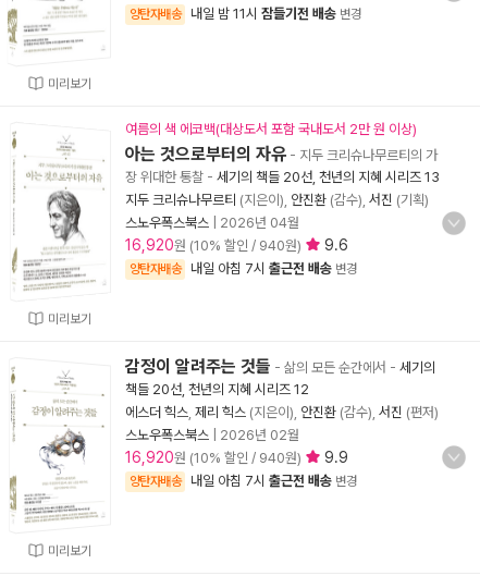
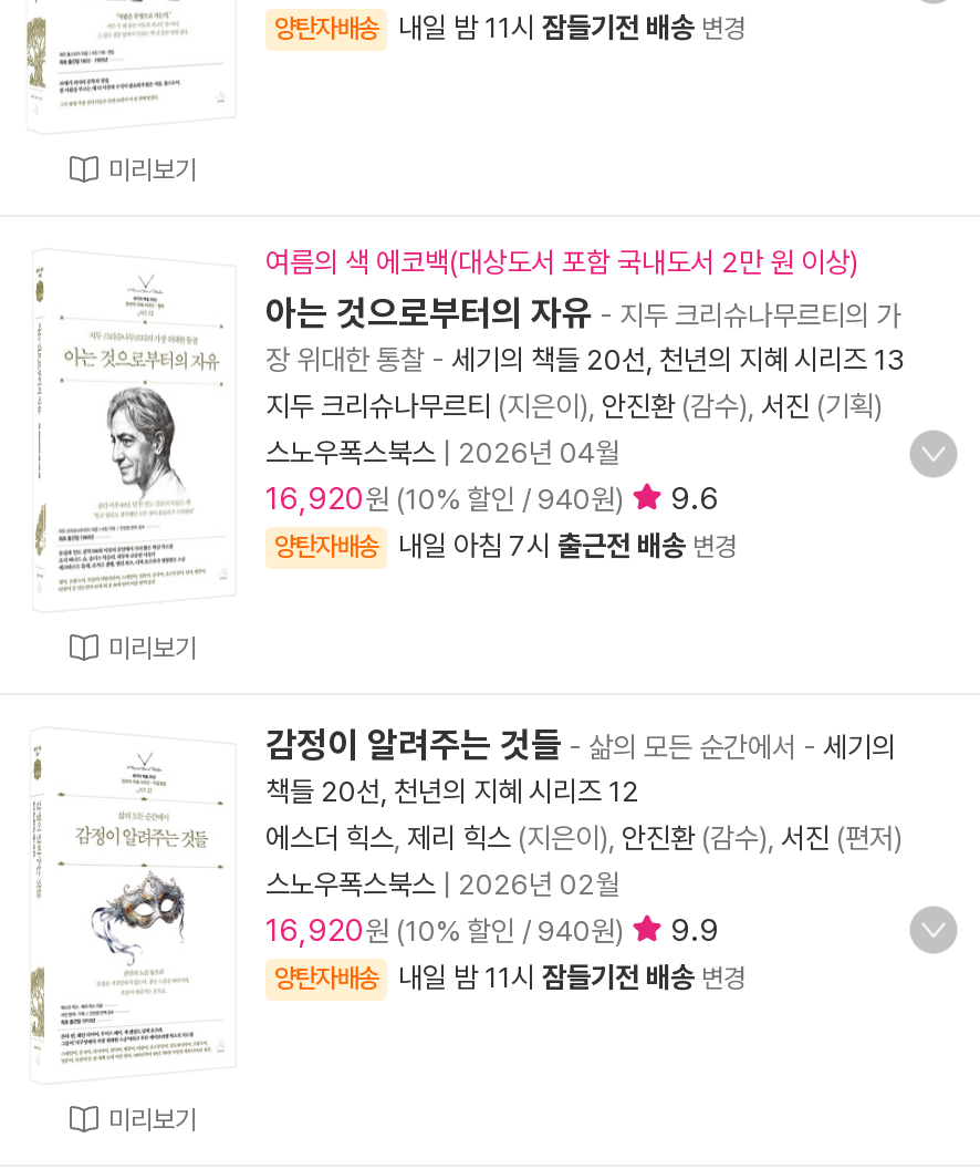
[190,473,357,489] 내일 아침 7시 출근전 배송 변경 -> [398,961,746,994] 내일 밤 11시 잠들기전 배송 변경

